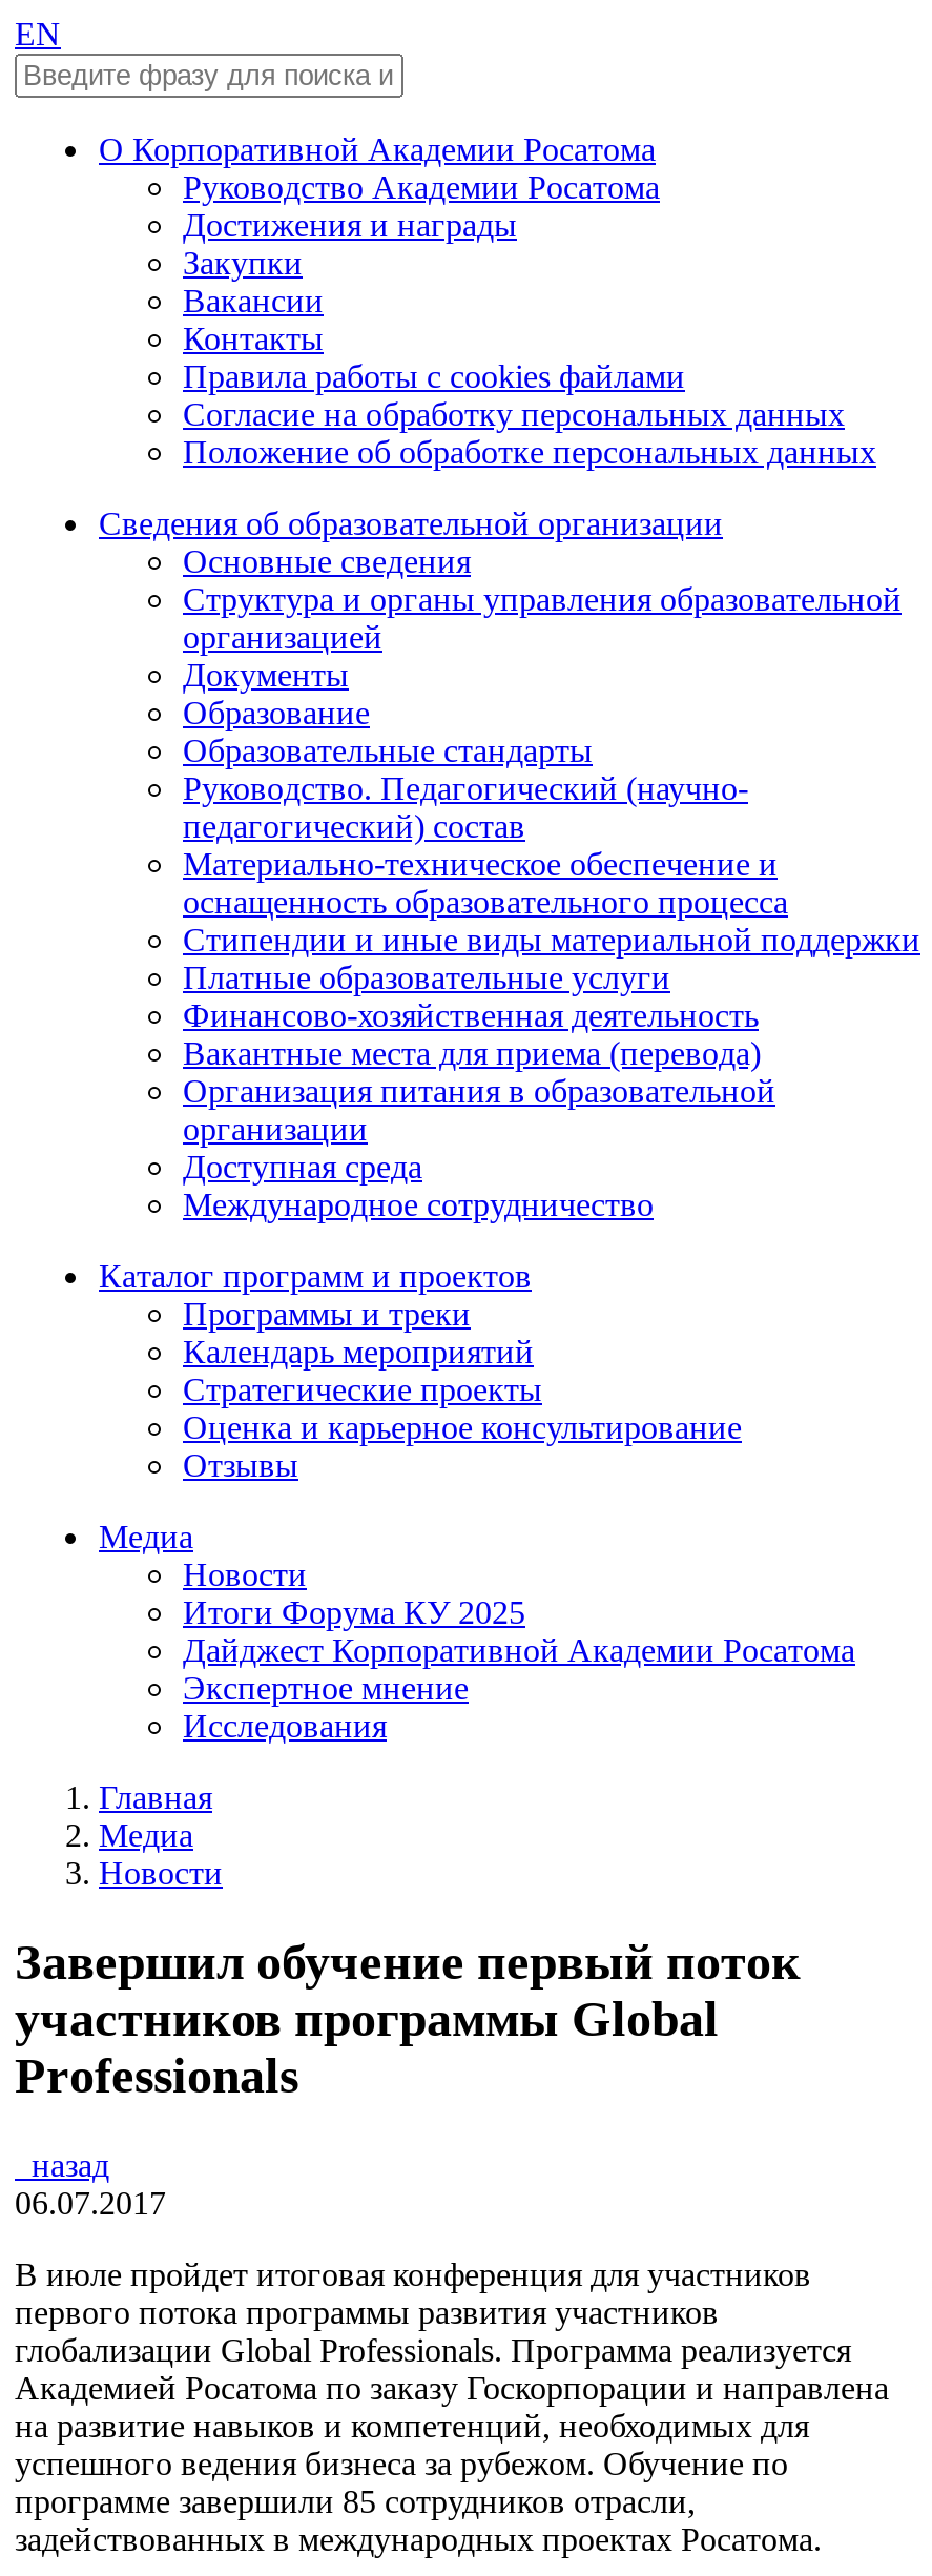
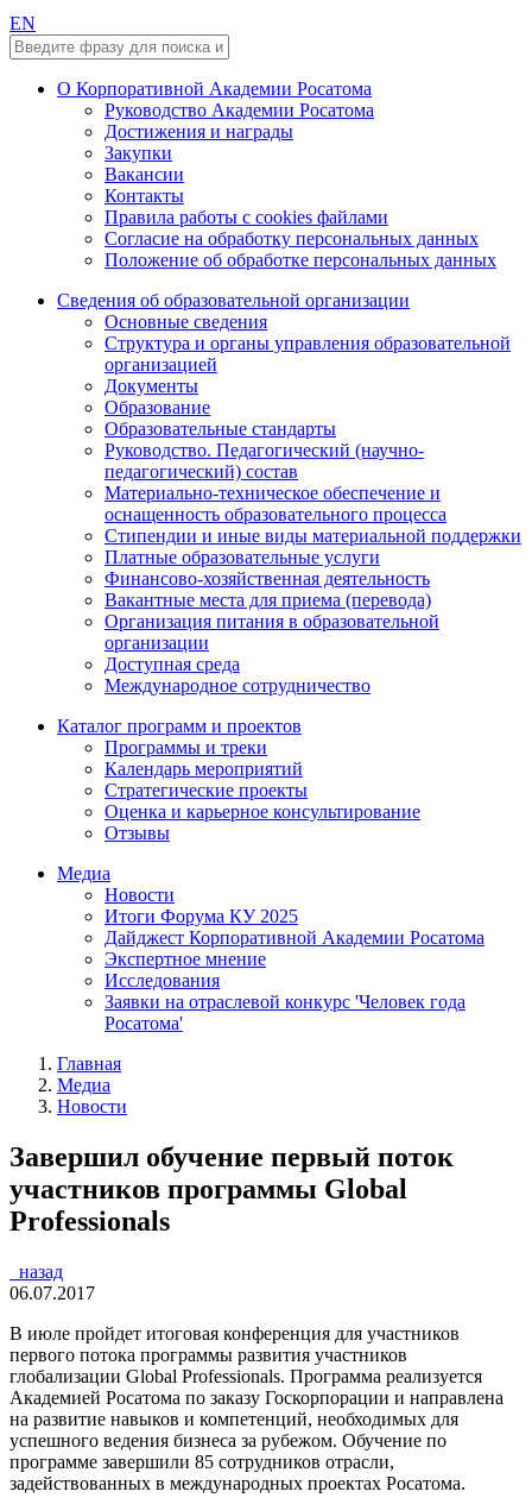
none -> [104,992,465,1034] Заявки на отраслевой конкурс 'Человек года | Росатома'

